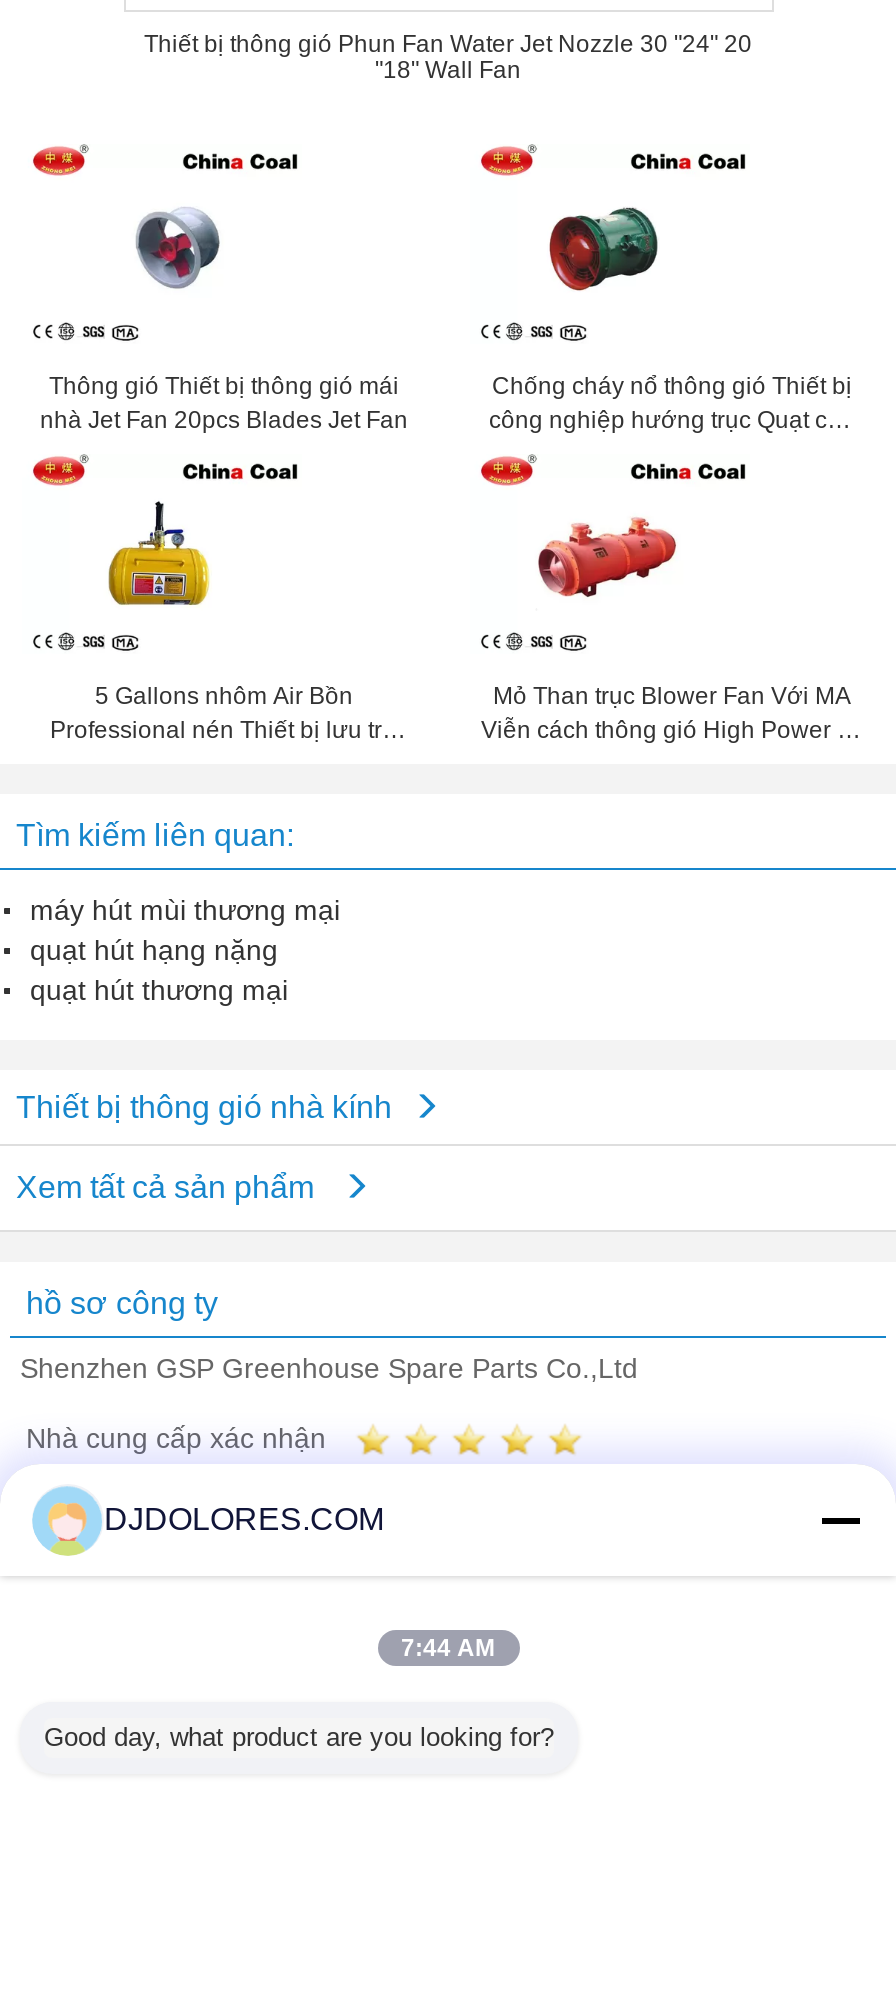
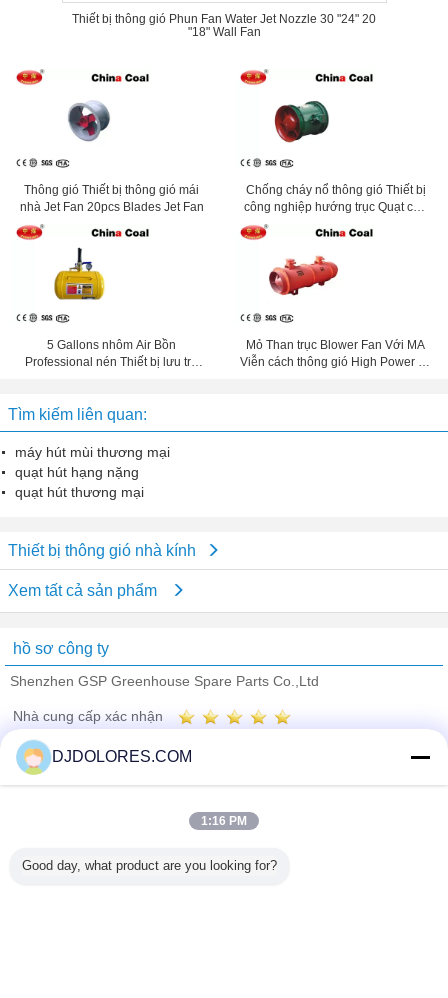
[401,1634,495,1662] 7:44 AM -> [201,814,247,828] 1:16 PM

